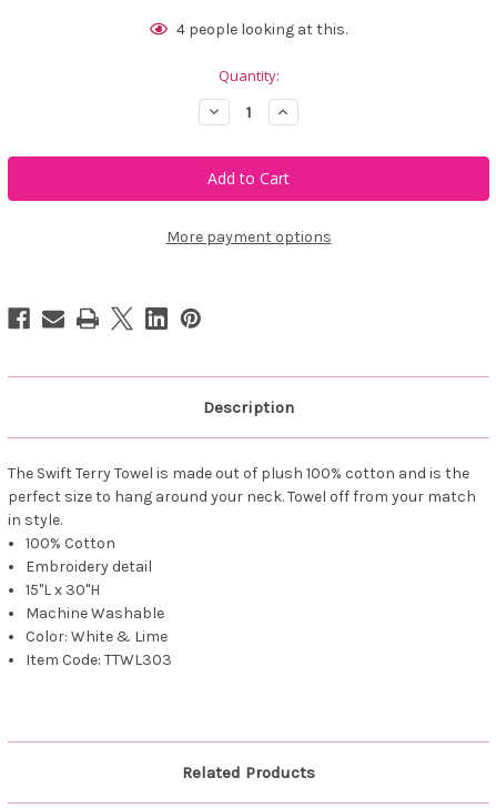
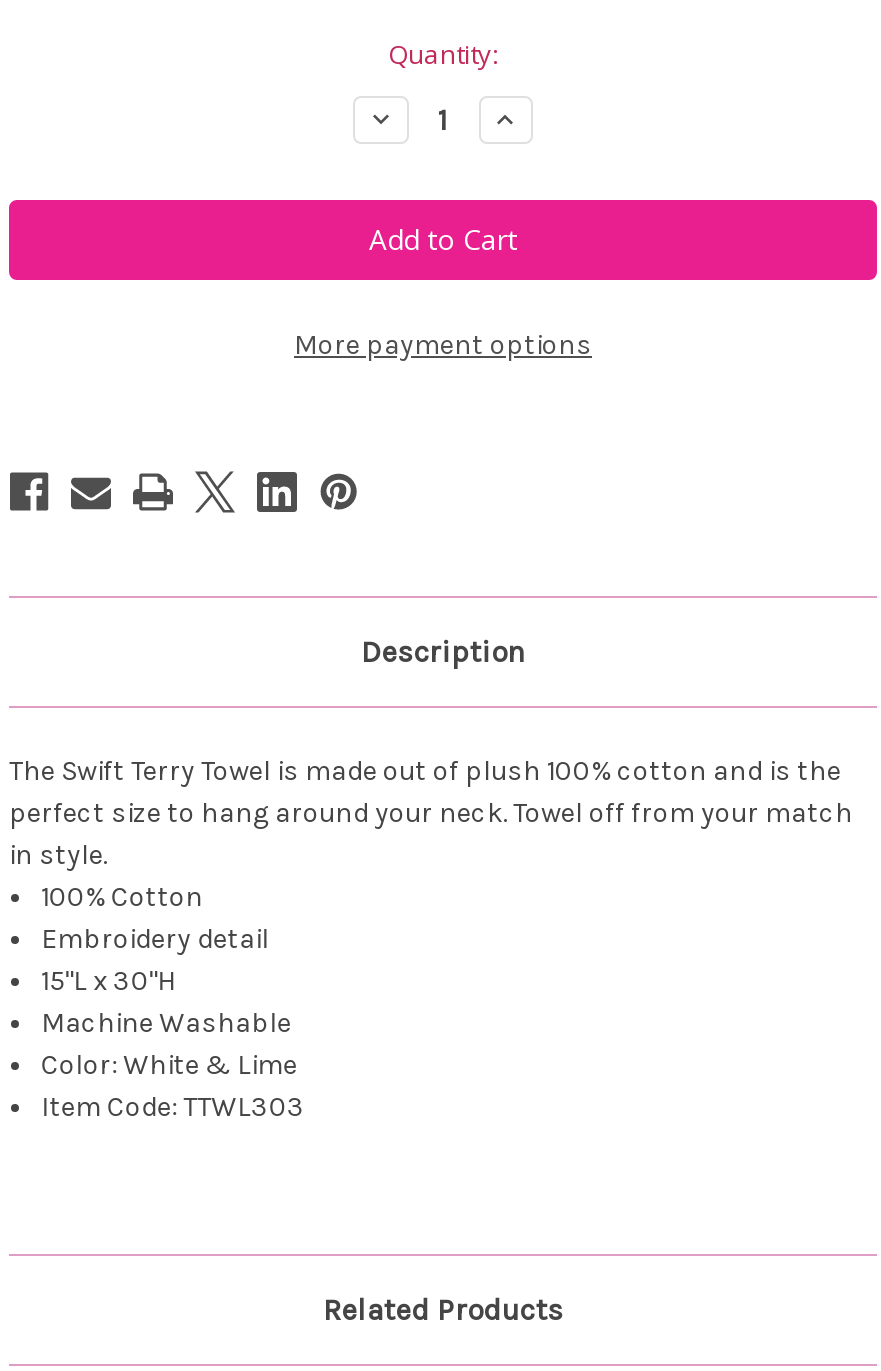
[176,20,347,39] 4 people looking at this. -> none

